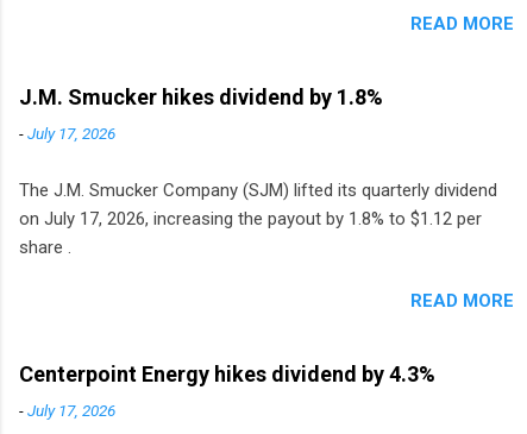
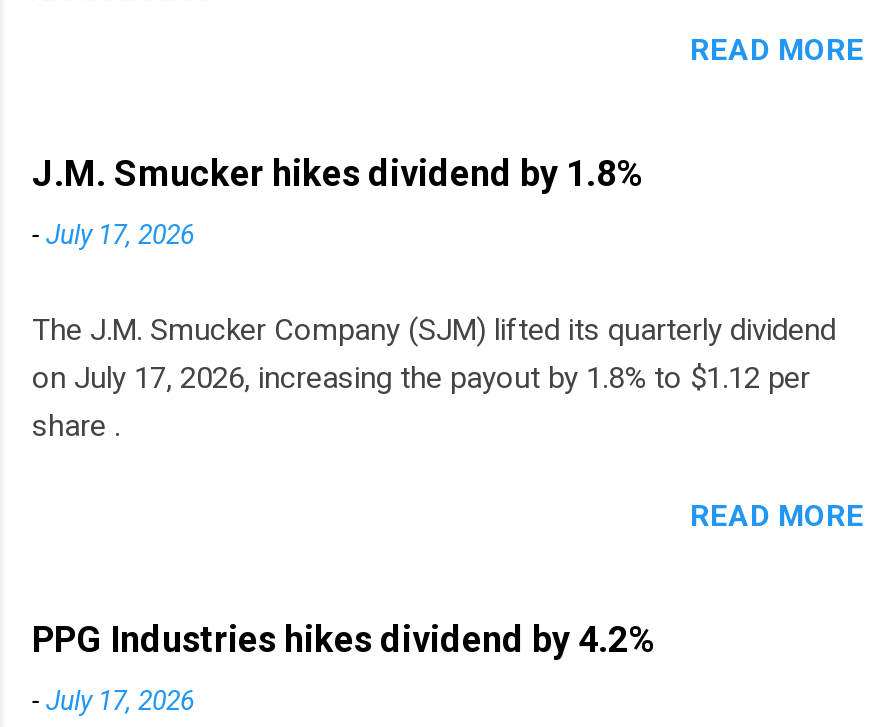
[19,361,435,386] Centerpoint Energy hikes dividend by 4.3% -> [32,617,656,659] PPG Industries hikes dividend by 4.2%

